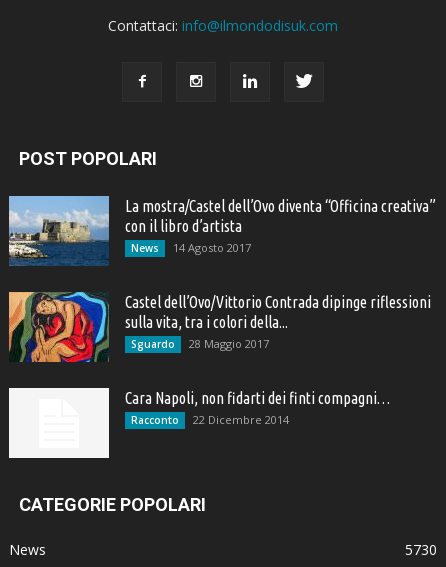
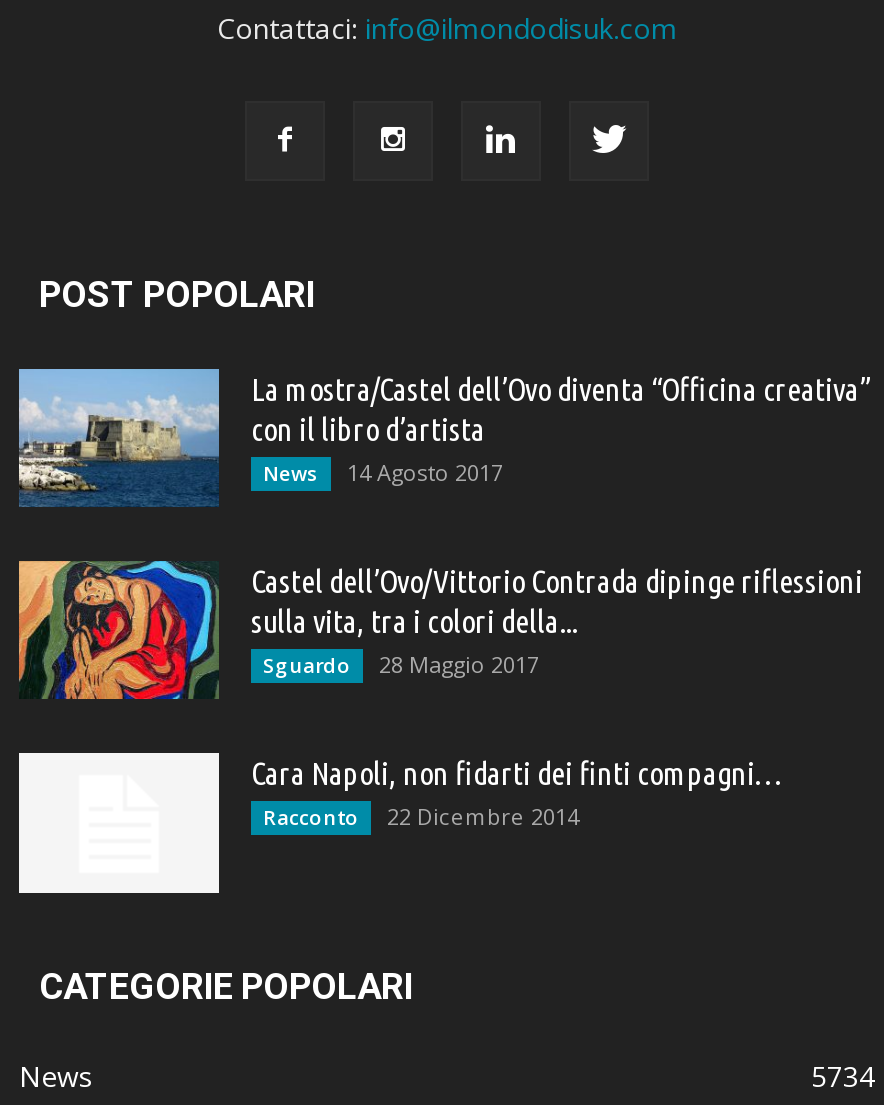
[405,540,437,559] 5730 -> [811,1057,875,1095] 5734

